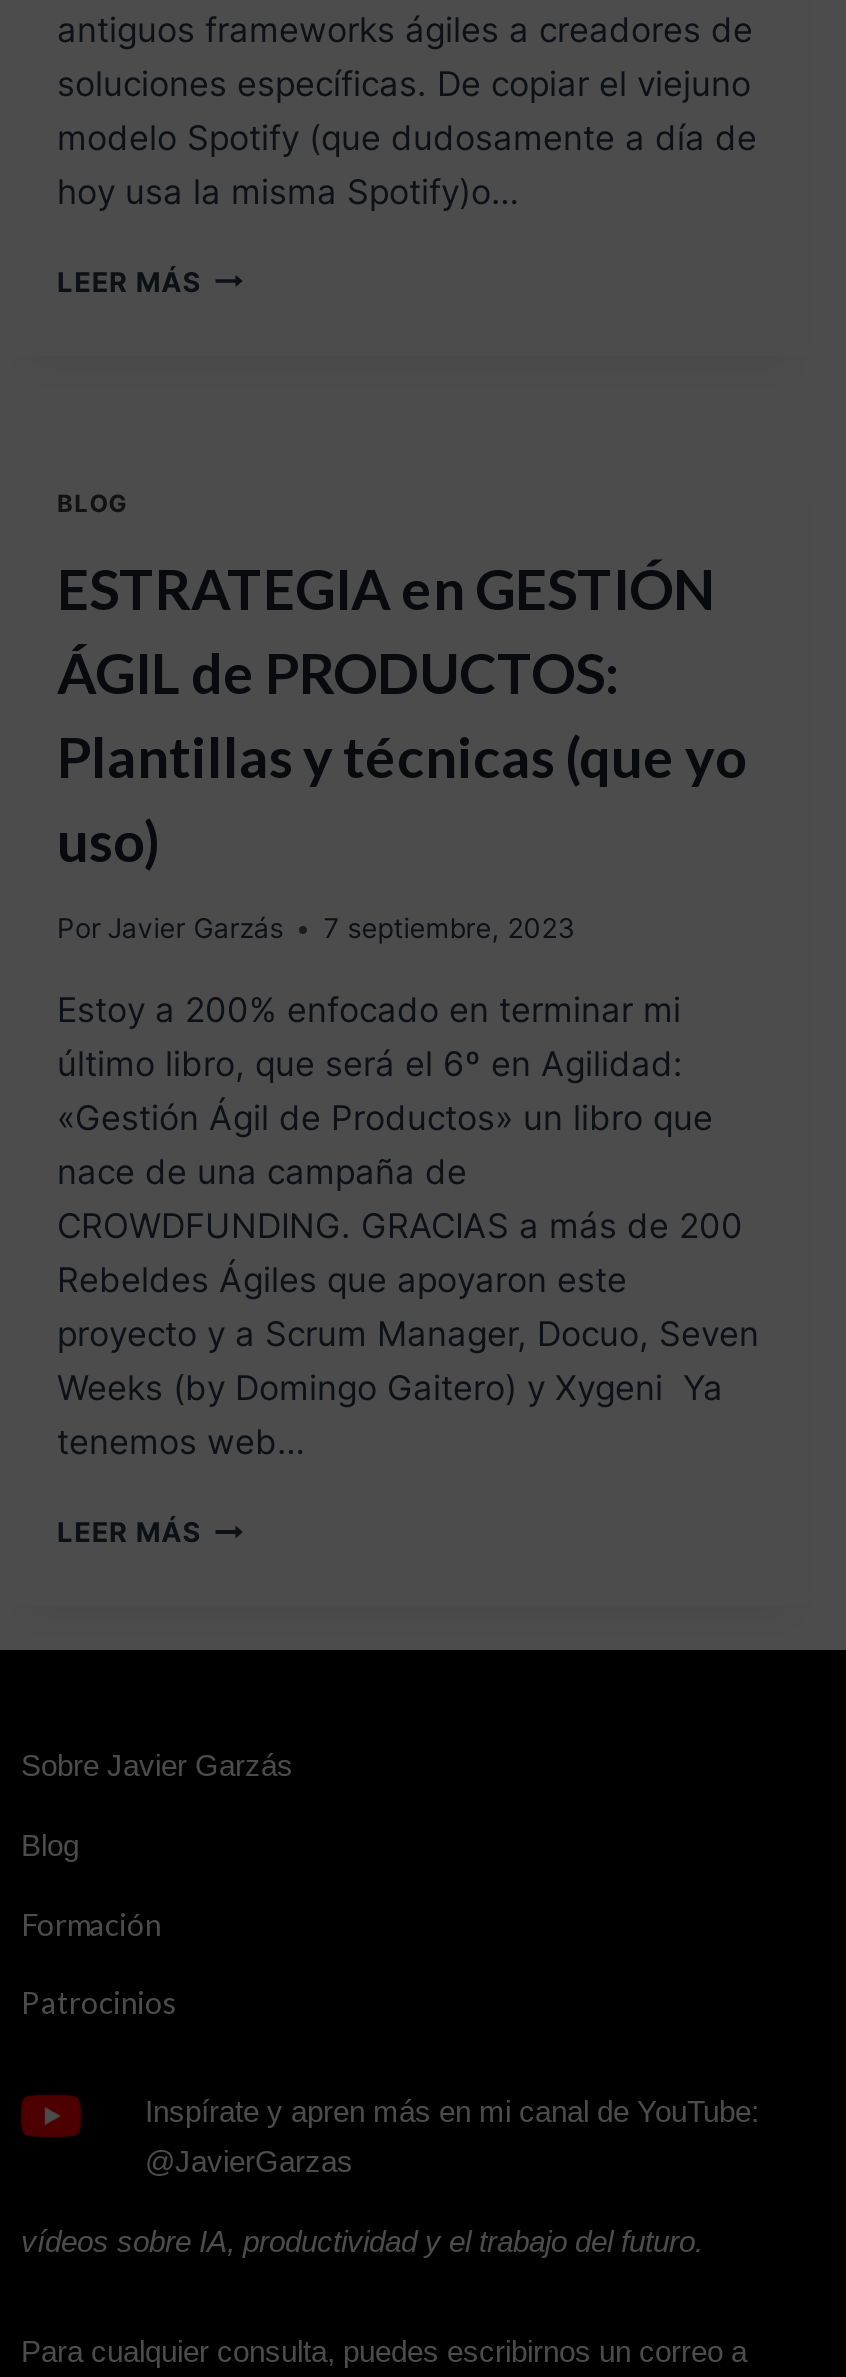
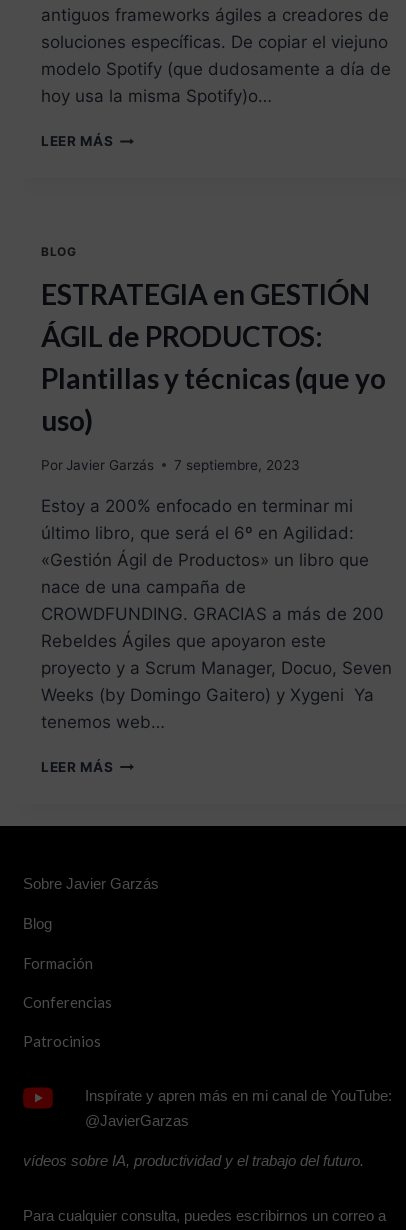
none -> [23,993,112,1011] Conferencias

